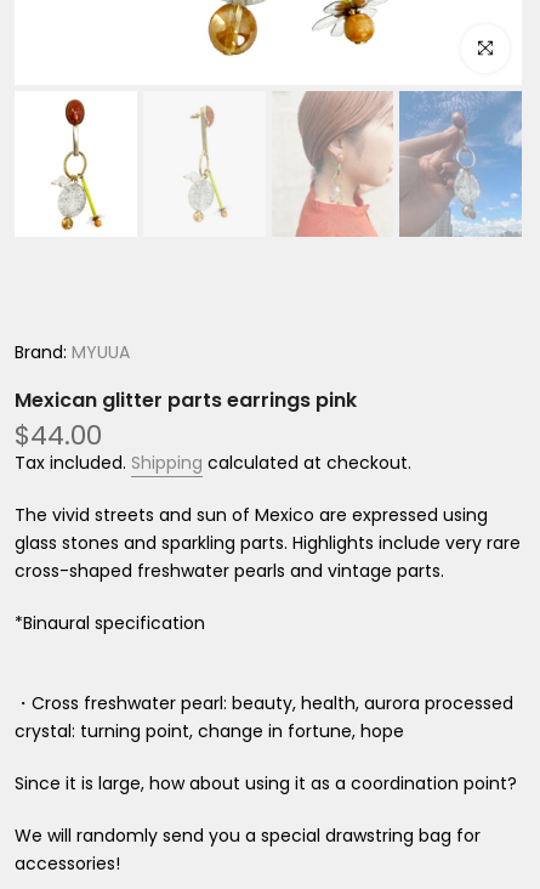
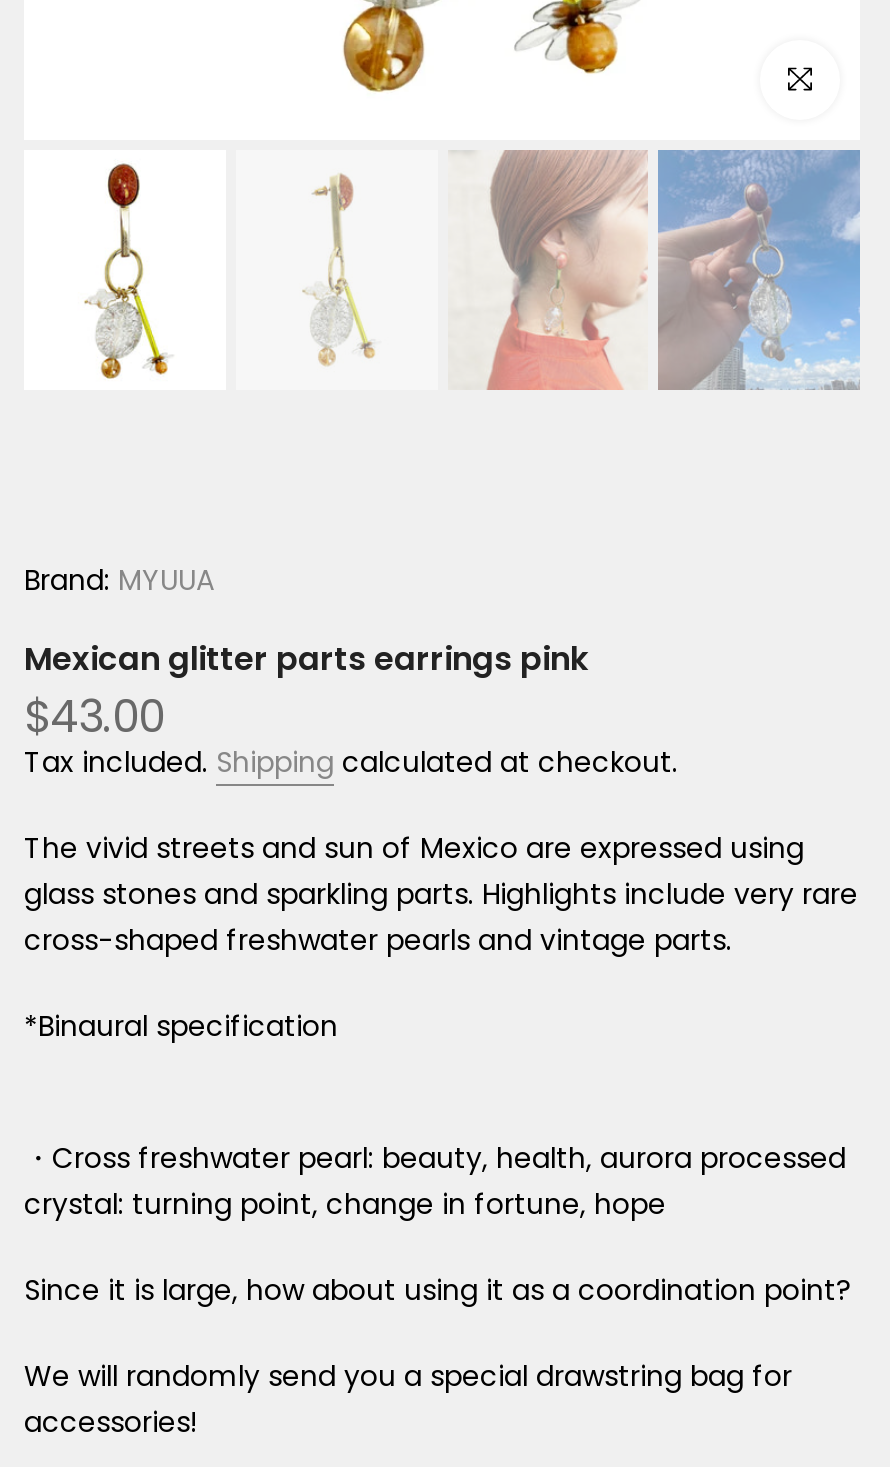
[15,416,102,454] $44.00 -> [24,685,164,747] $43.00

